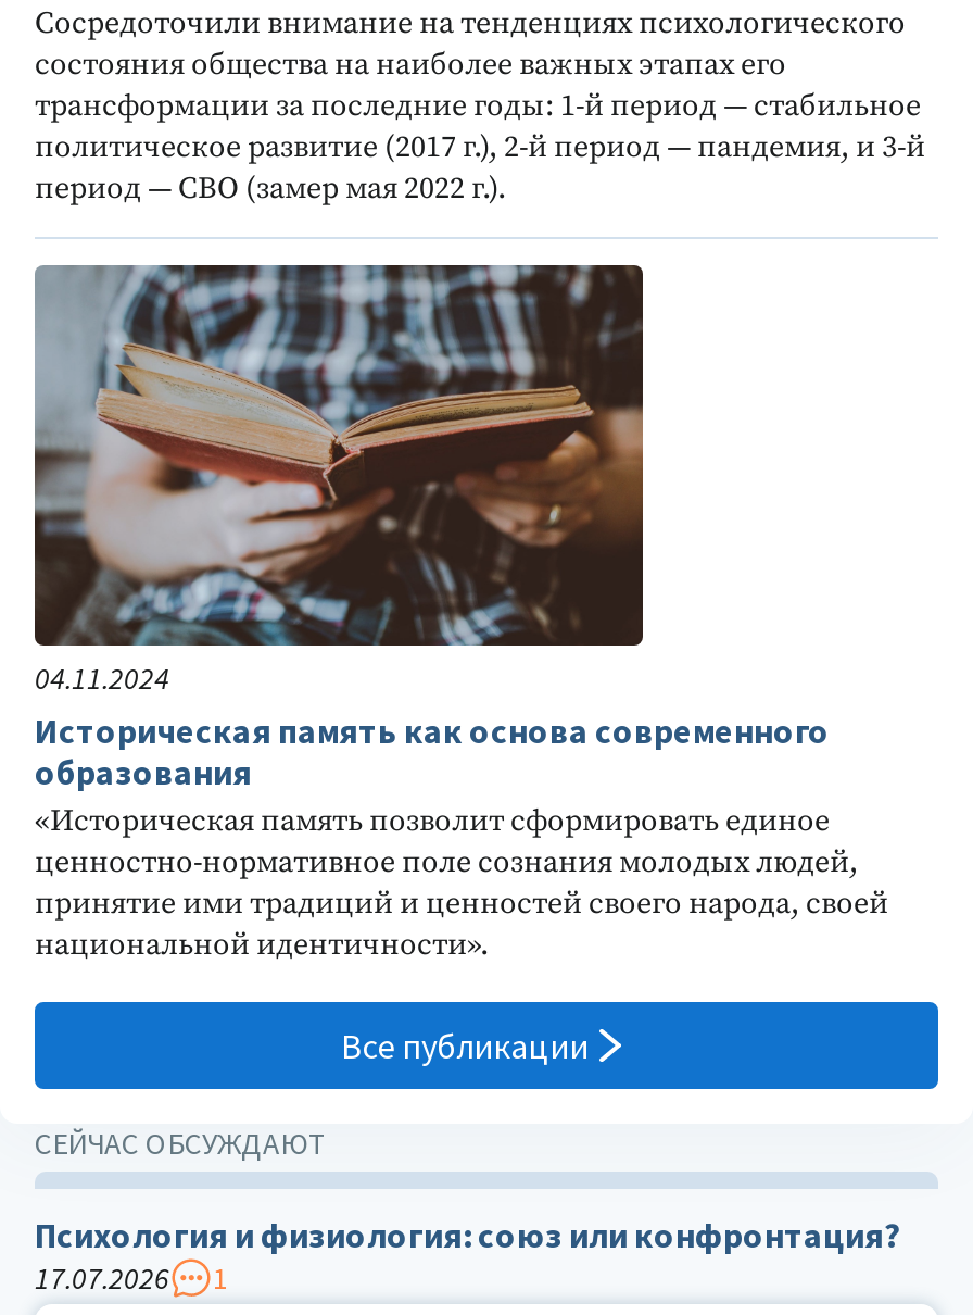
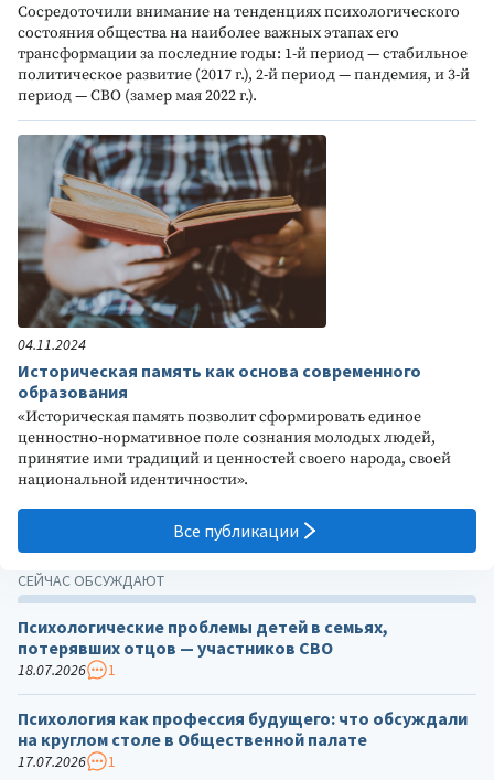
[35,1213,901,1257] Психология и физиология: союз или конфронтация? -> [18,616,468,750] Психологические проблемы детей в семьях, | потерявших отцов — участников СВО | 18.07.2026 | 1 | Психология как профессия будущего: что обсуждали | на круглом столе в Общественной палате

